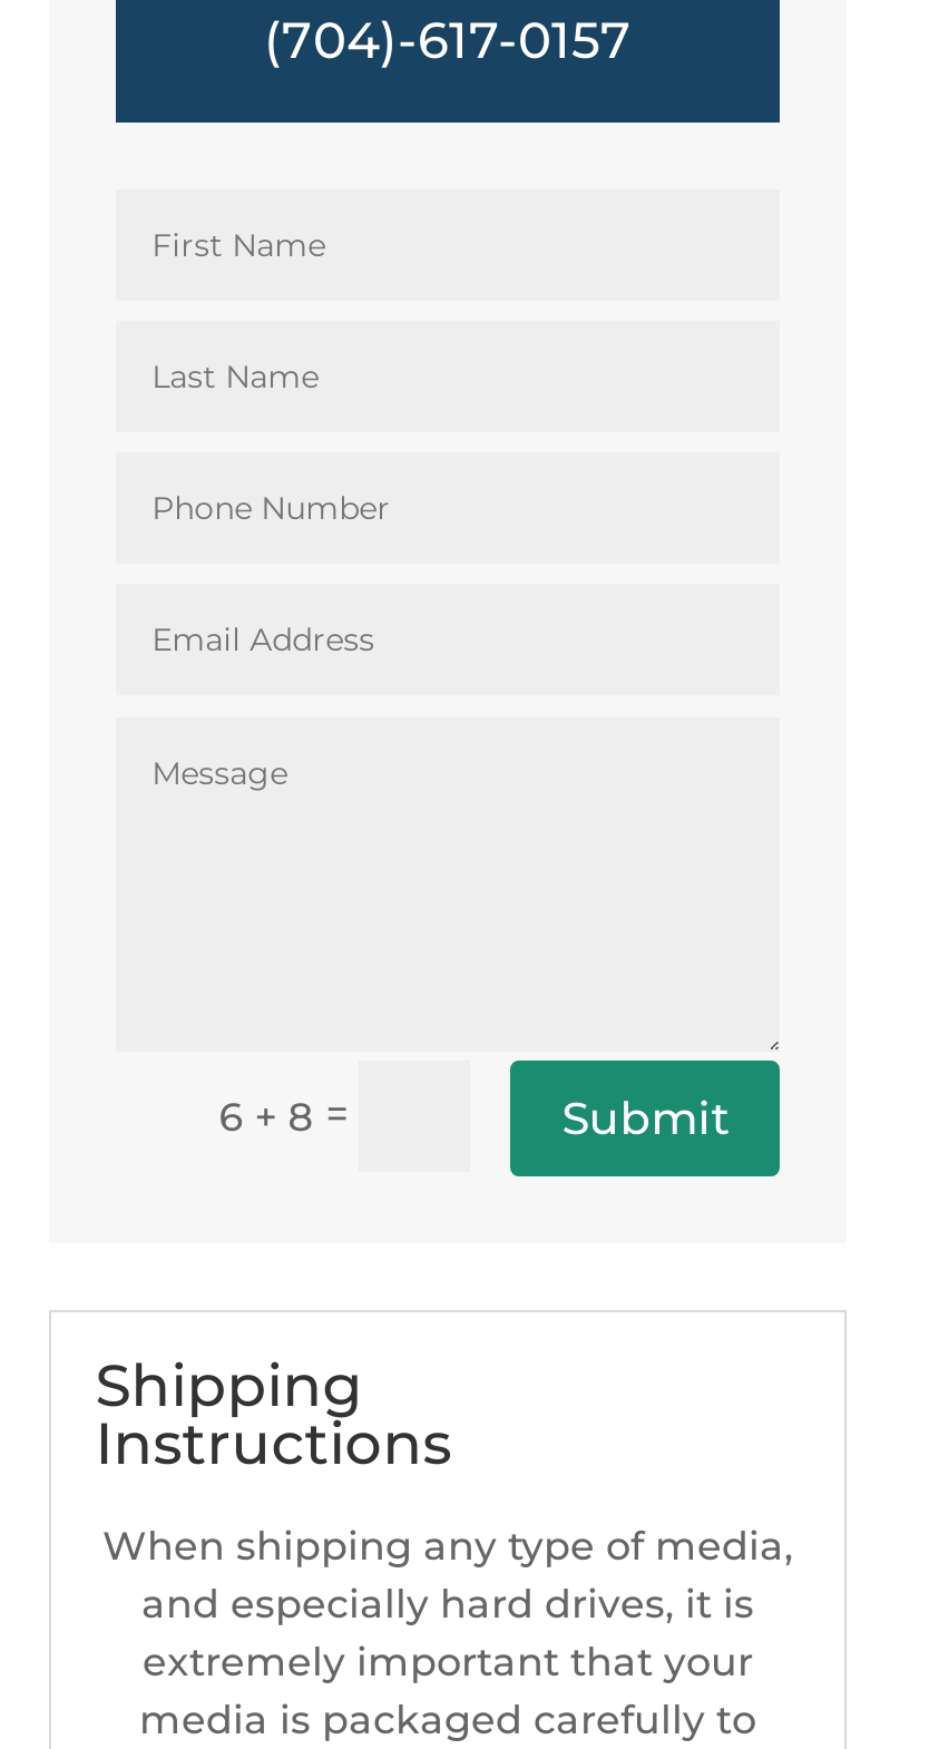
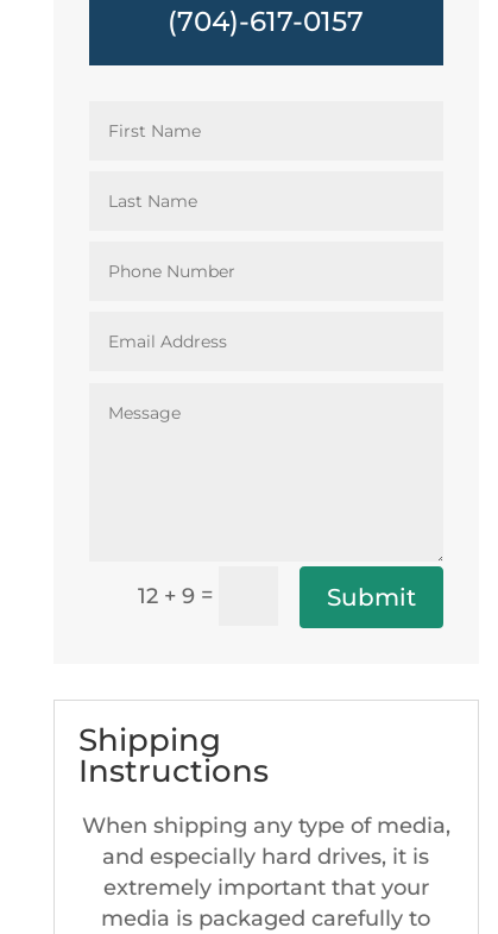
[219,1090,359,1140] 6 + 8 = -> [138,582,219,609] 12 + 9 =

